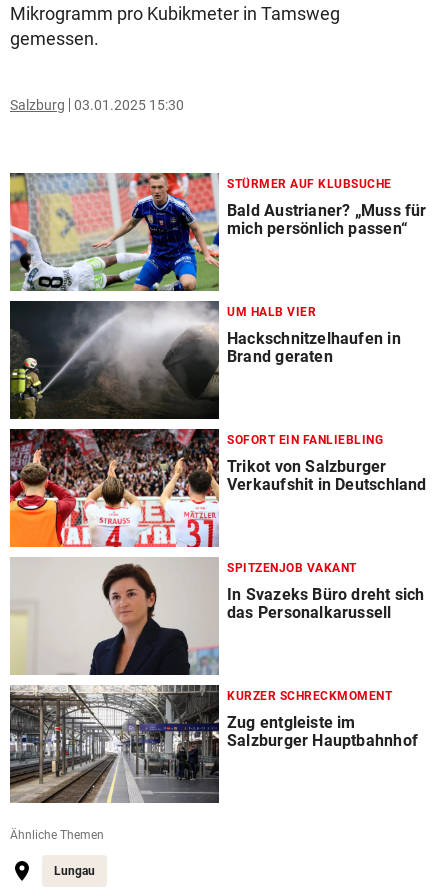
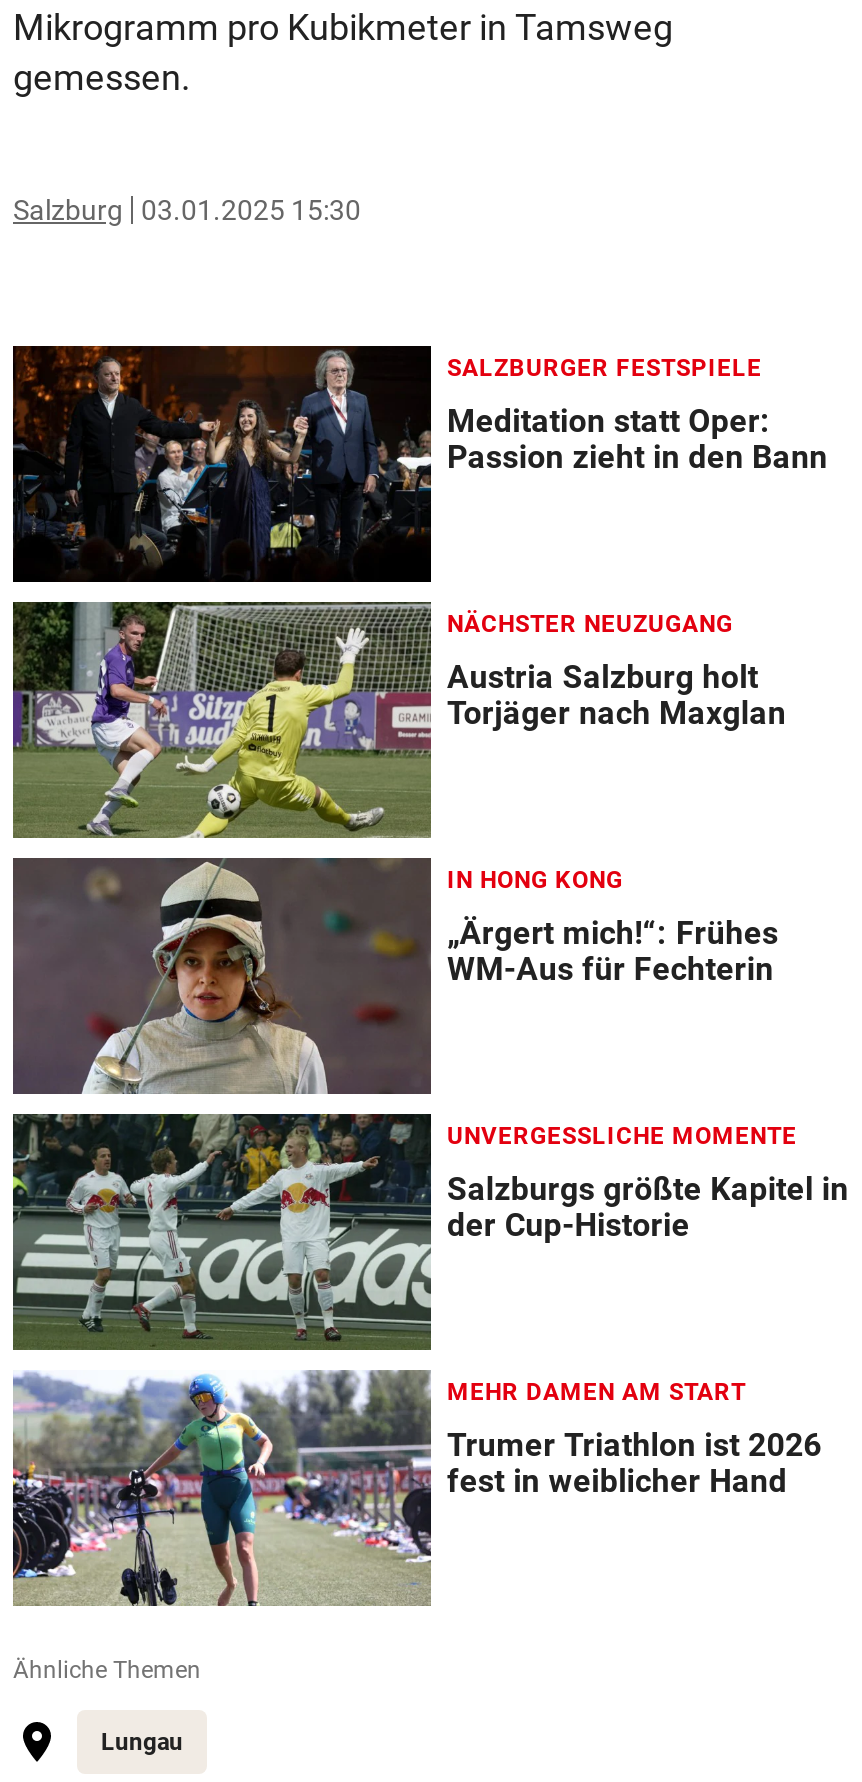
[9,172,391,292] [image] | STÜRMER AUF KLUBSUCHE -> [11,344,762,584] [image] | SALZBURGER FESTSPIELE
[227,201,427,238] Bald Austrianer? „Muss für | mich persönlich passen“ -> [447,401,828,475] Meditation statt Oper: | Passion zieht in den Bann
[10,301,316,420] [image] | UM HALB VIER -> [13,602,733,840] [image] | NÄCHSTER NEUZUGANG
[227,329,401,366] Hackschnitzelhaufen in | Brand geraten -> [447,657,786,731] Austria Salzburg holt | Torjäger nach Maxglan
[9,428,383,548] [image] | SOFORT EIN FANLIEBLING -> [11,858,623,1096] [image] | IN HONG KONG
[227,457,427,494] Trikot von Salzburger | Verkaufshit in Deutschland -> [447,914,779,988] „Ärgert mich!“: Frühes | WM-Aus für Fechterin
[10,557,356,676] [image] | SPITZENJOB VAKANT -> [11,1112,797,1352] [image] | UNVERGESSLICHE MOMENTE
[227,585,425,622] In Svazeks Büro dreht sich | das Personalkarussell -> [447,1170,849,1244] Salzburgs größte Kapitel in | der Cup-Historie
[9,684,392,803] [image] | KURZER SCHRECKMOMENT -> [13,1370,746,1606] [image] | MEHR DAMEN AM START
[227,713,418,750] Zug entgleiste im | Salzburger Hauptbahnhof -> [447,1426,822,1500] Trumer Triathlon ist 2026 | fest in weiblicher Hand

